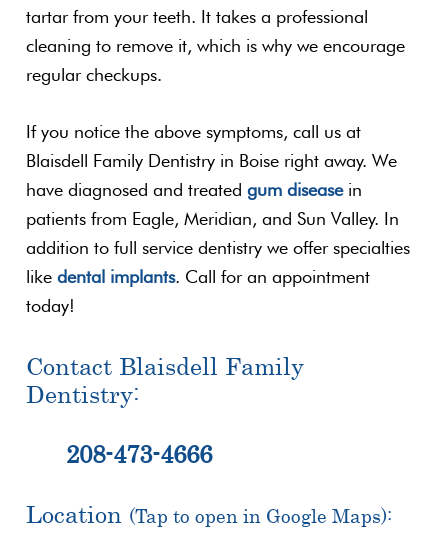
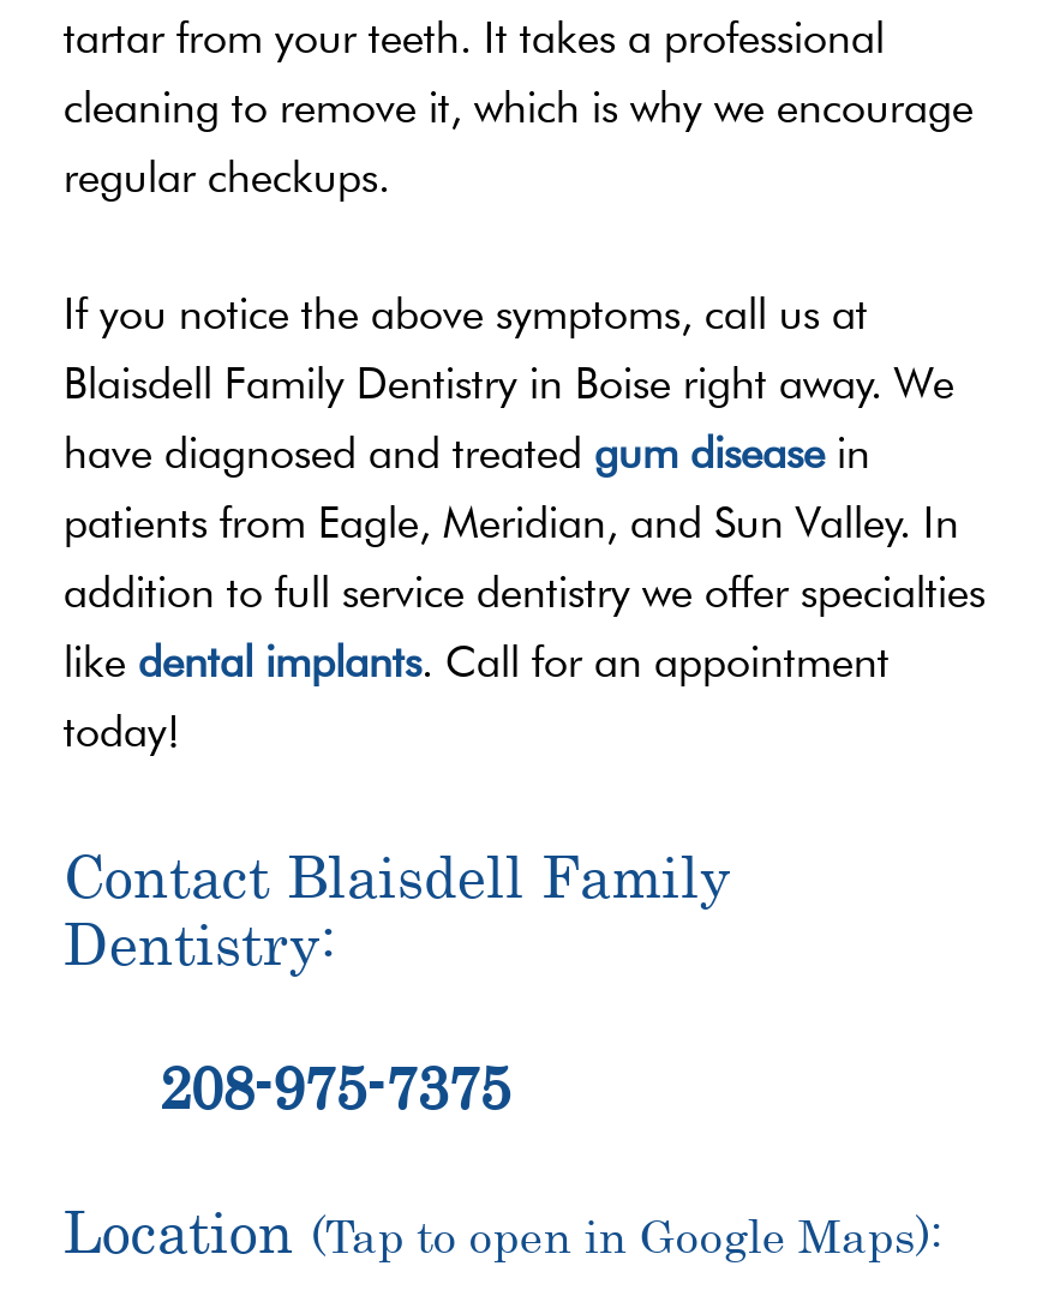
[66,440,212,468] 208-473-4666 -> [159,1053,510,1120] 208-975-7375

